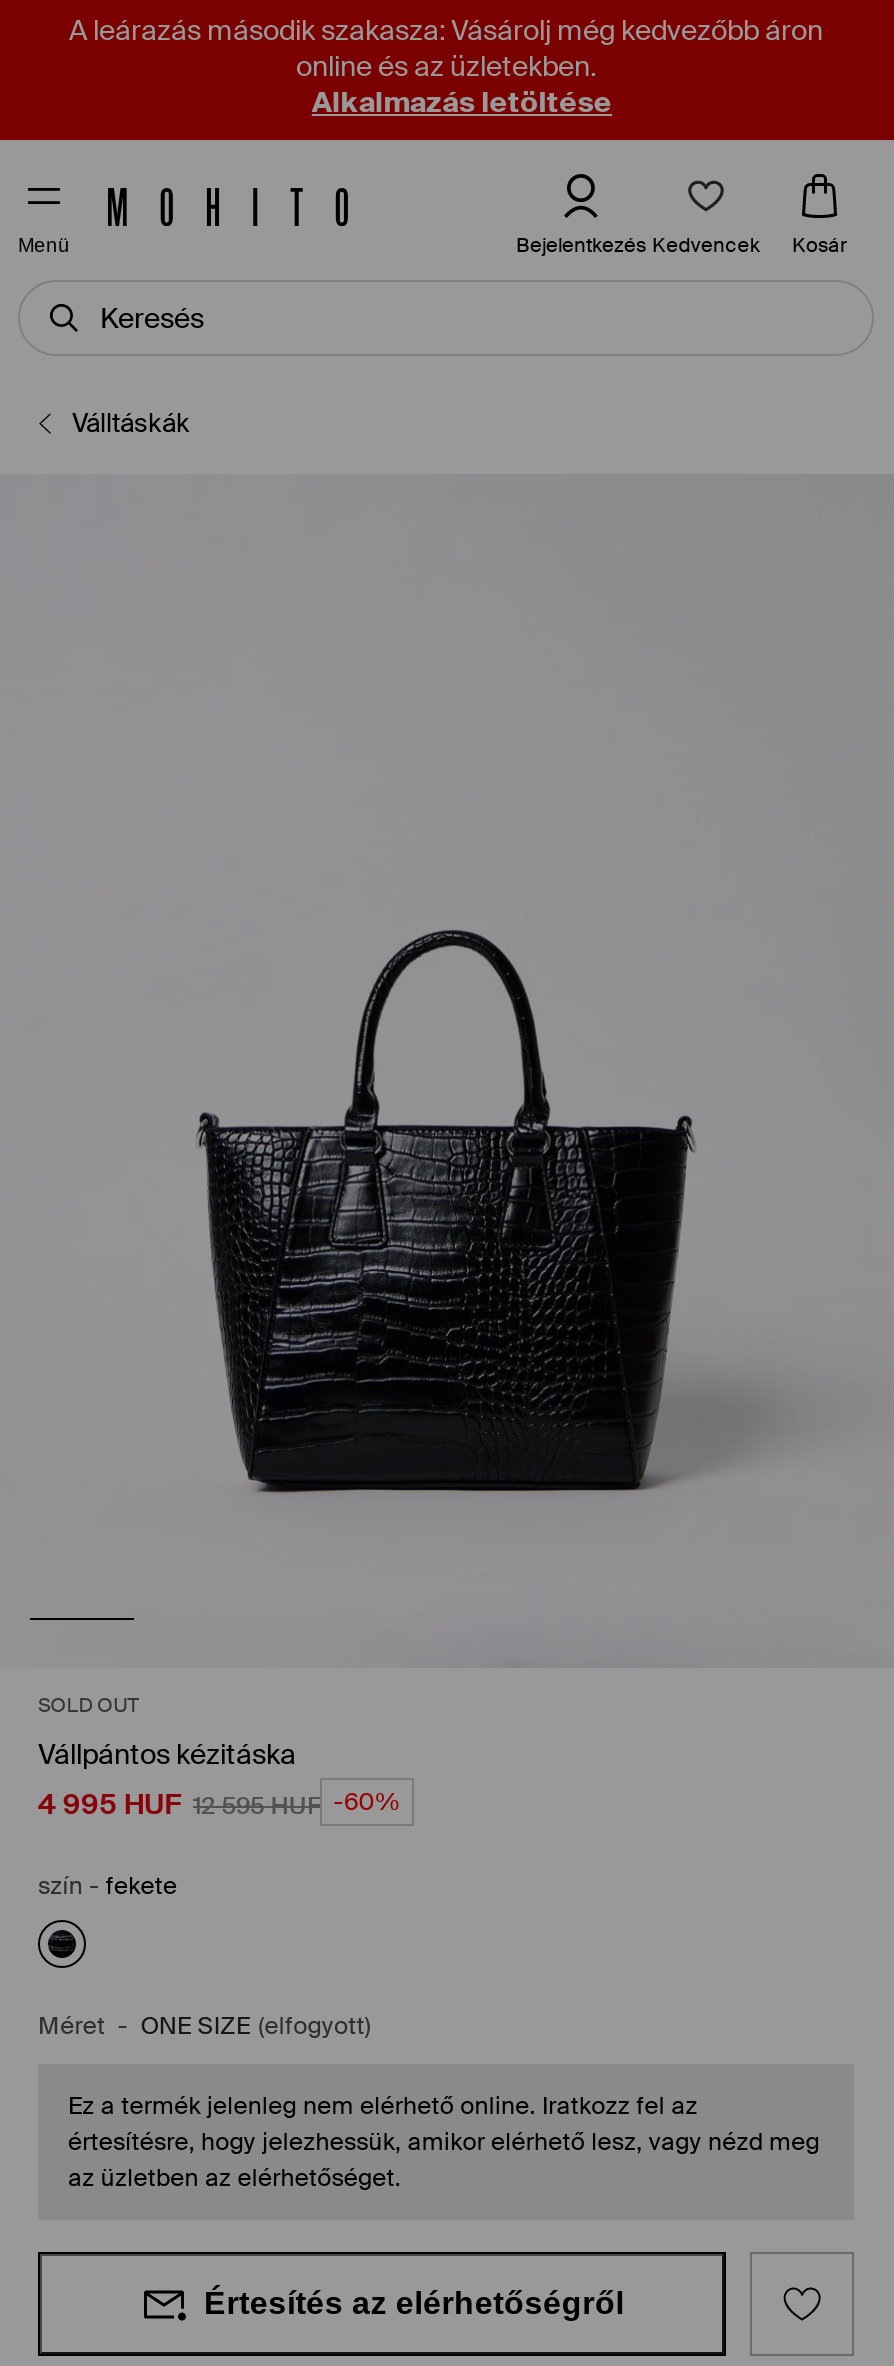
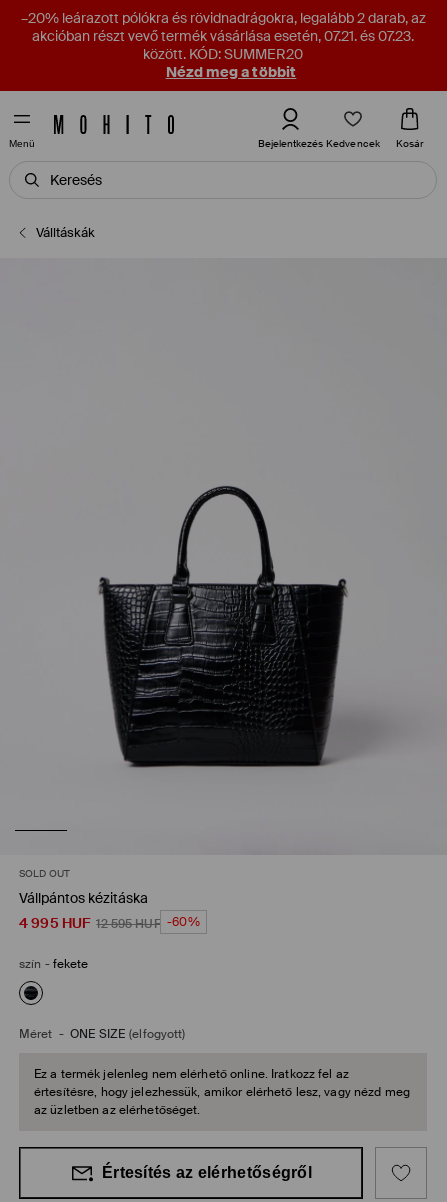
[69,12,823,120] A leárazás második szakasza: Vásárolj még kedvezőbb áron | online és az üzletekben. | Alkalmazás letöltése -> [20,9,425,81] –20% leárazott pólókra és rövidnadrágokra, legalább 2 darab, az | akcióban részt vevő termék vásárlása esetén, 07.21. és 07.23. | között. KÓD: SUMMER20 | Nézd meg a többit

